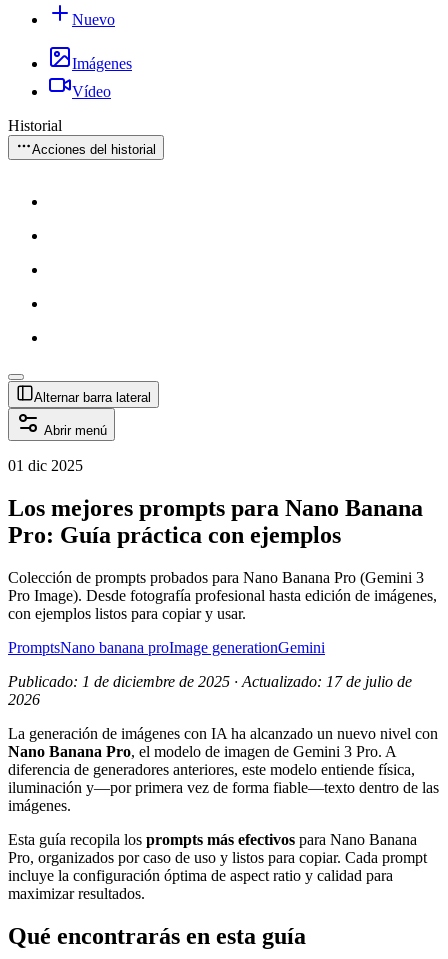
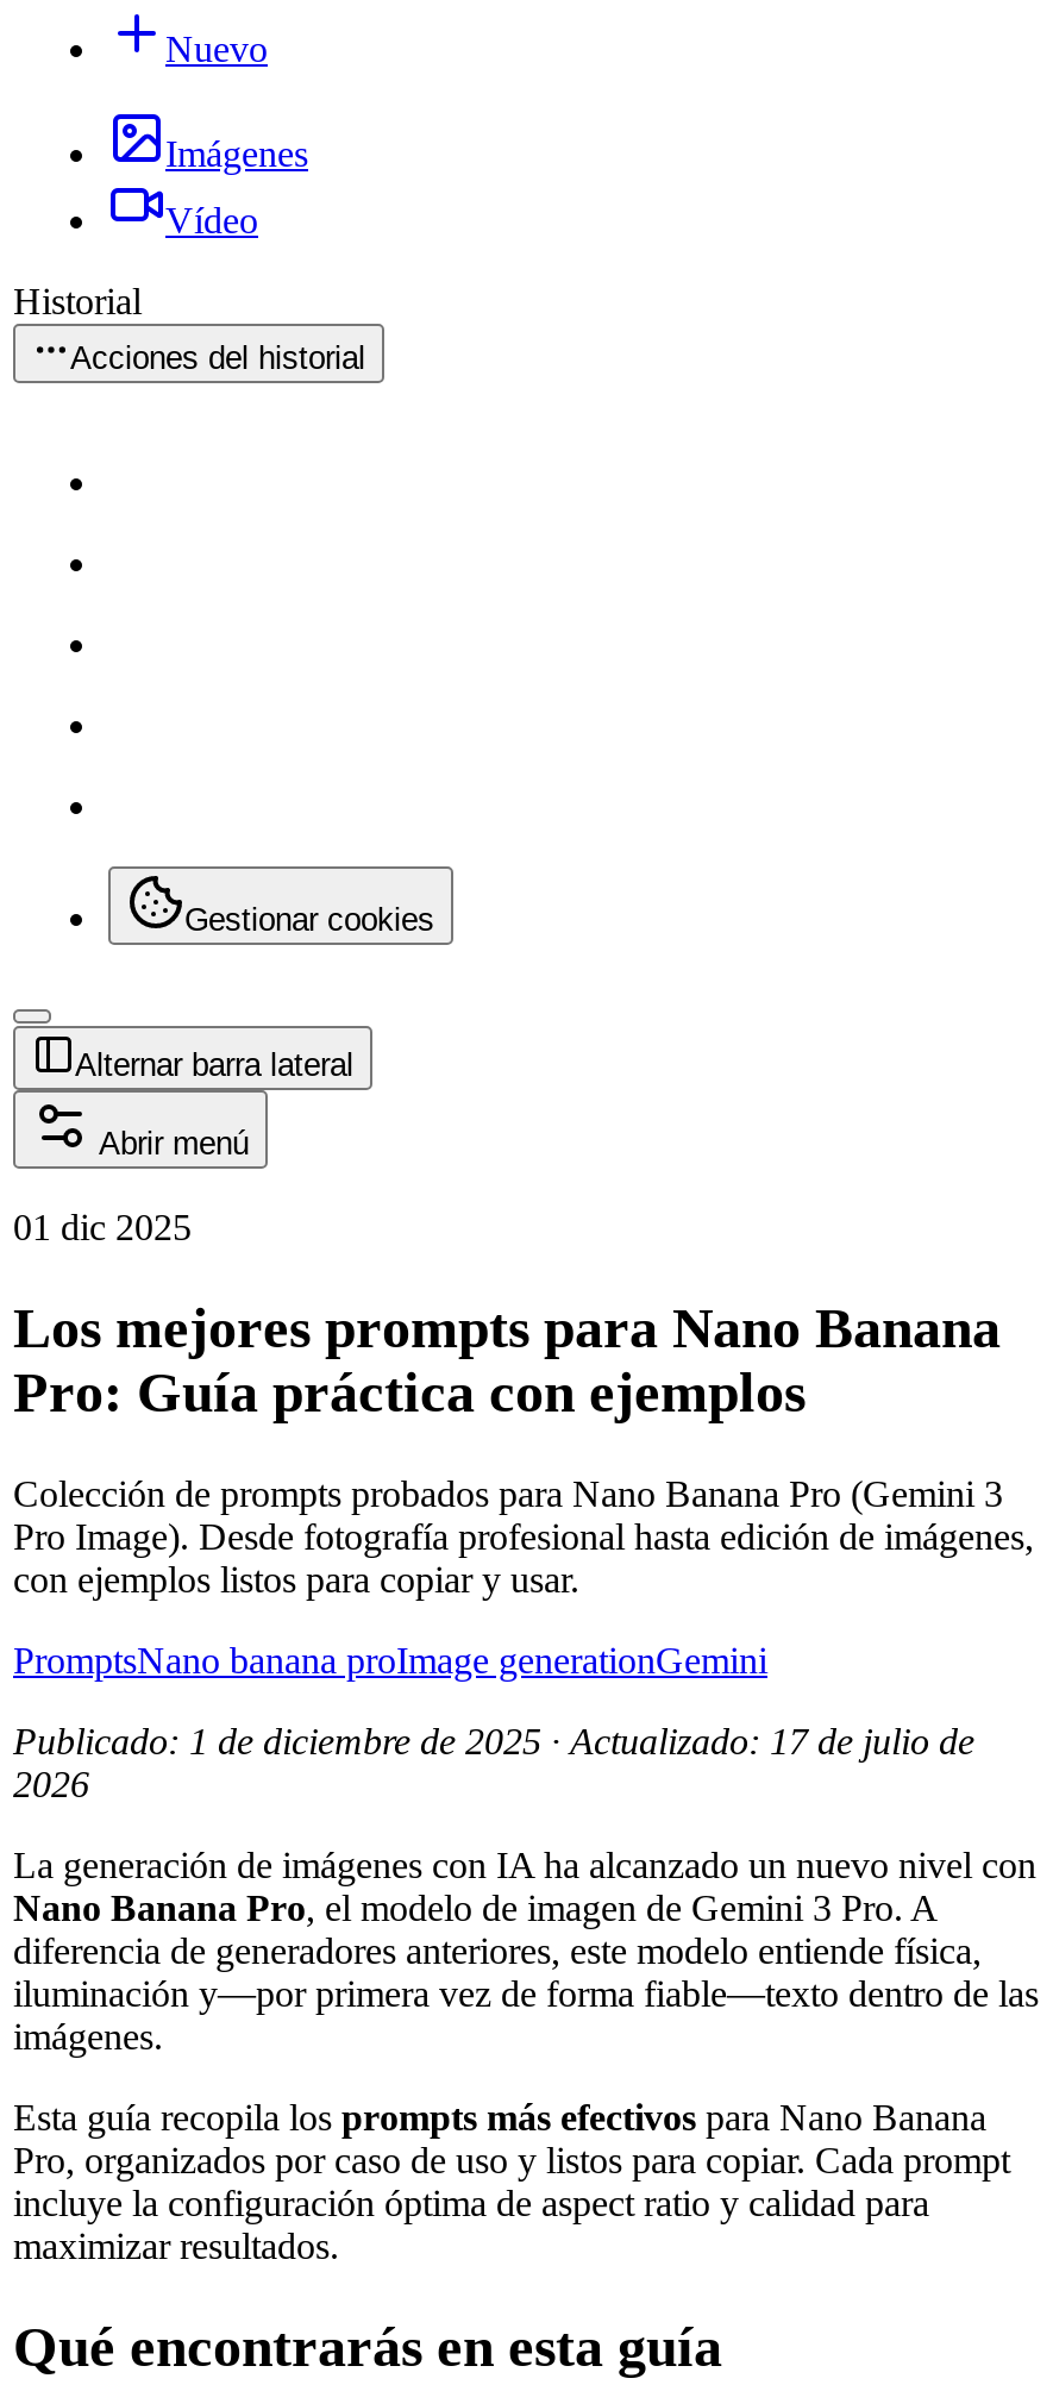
none -> [184,902,434,938] Gestionar cookies

